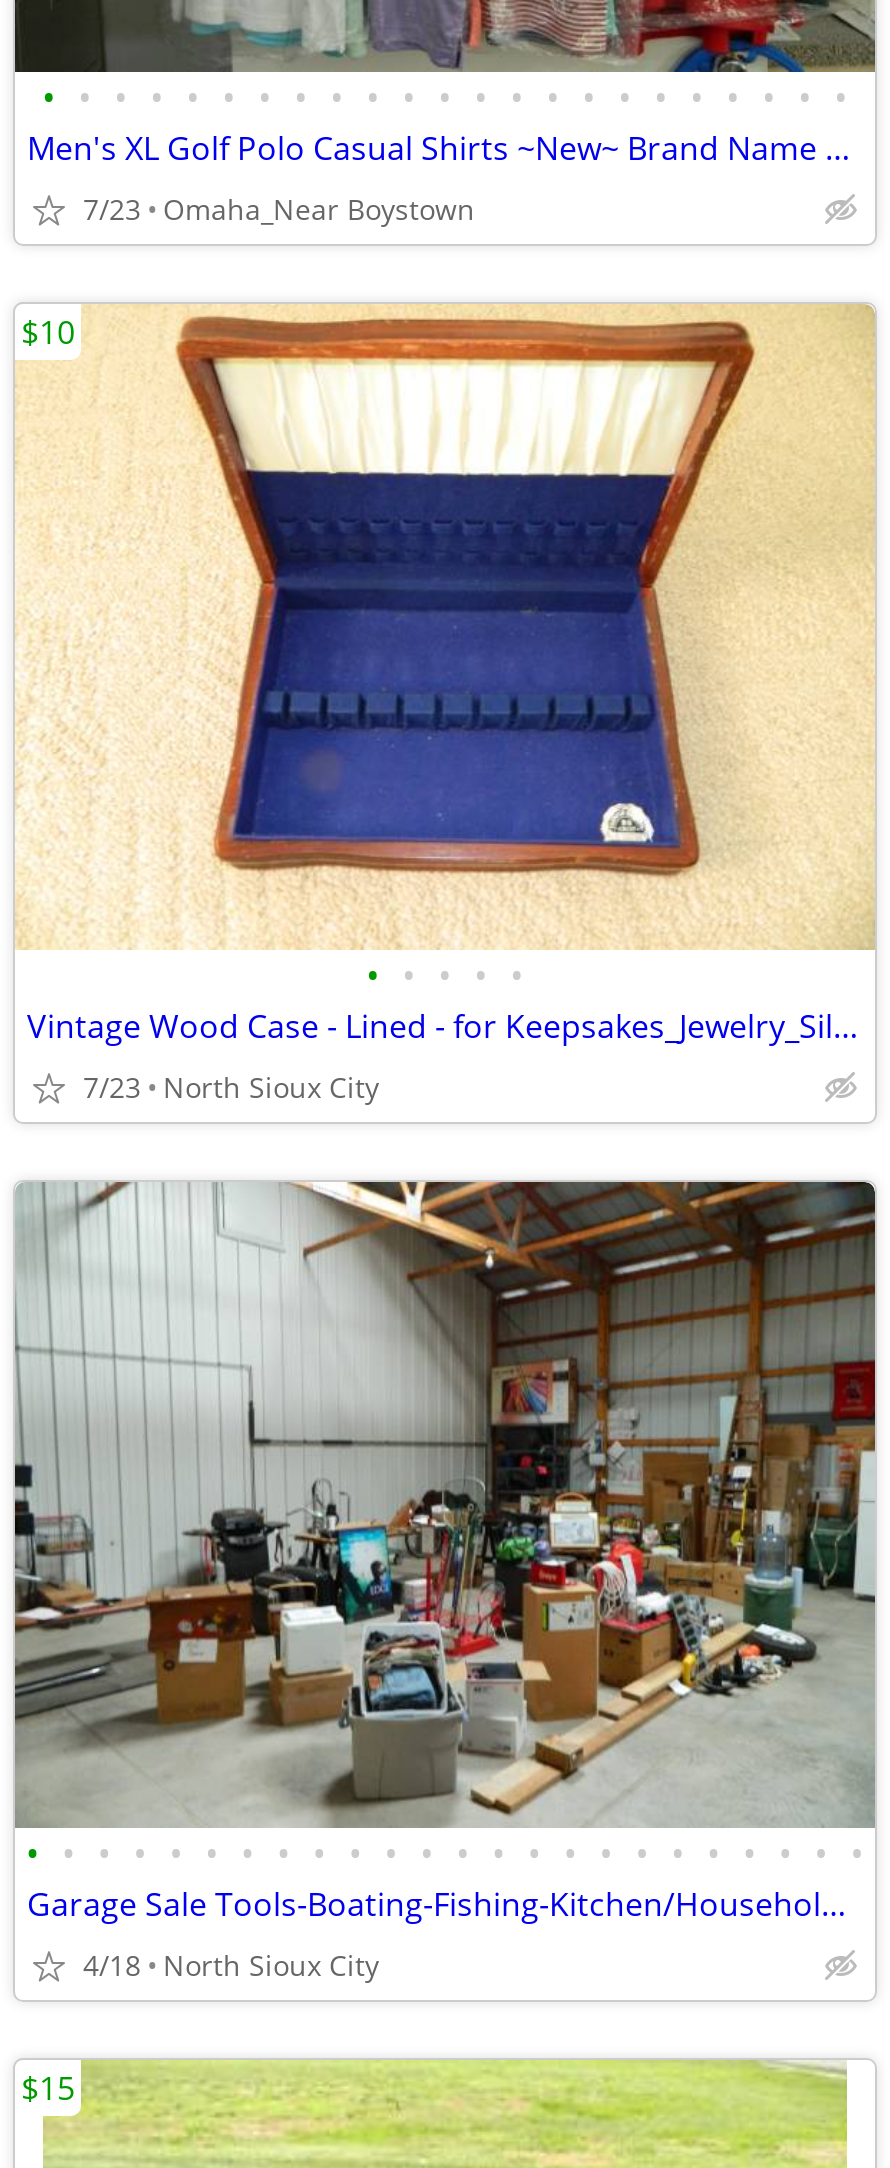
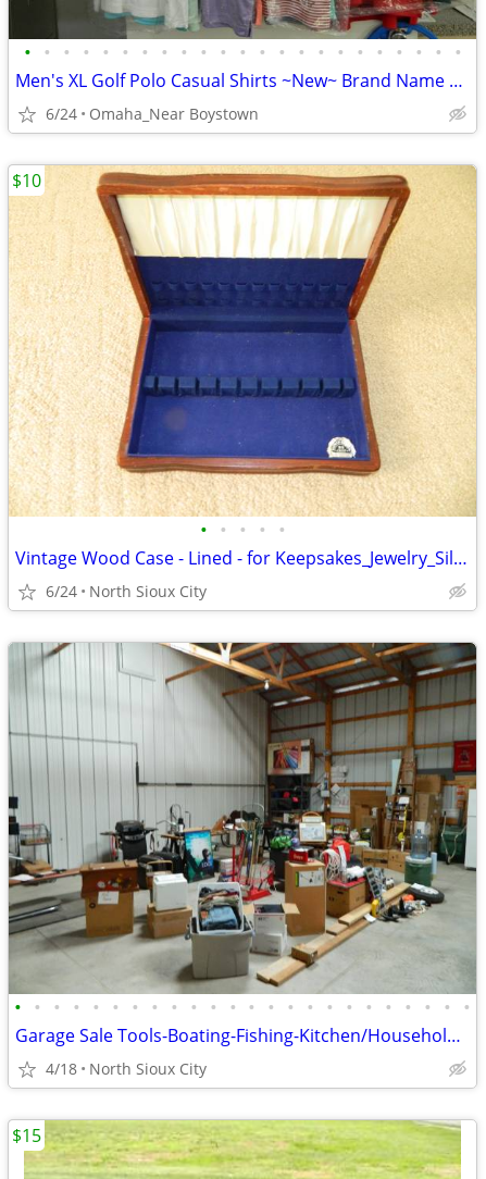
[83,190,475,228] 7/23 Omaha_Near Boystown -> [46,103,259,124] 6/24 Omaha_Near Boystown
[83,1068,379,1106] 7/23 North Sioux City -> [46,581,207,601] 6/24 North Sioux City

